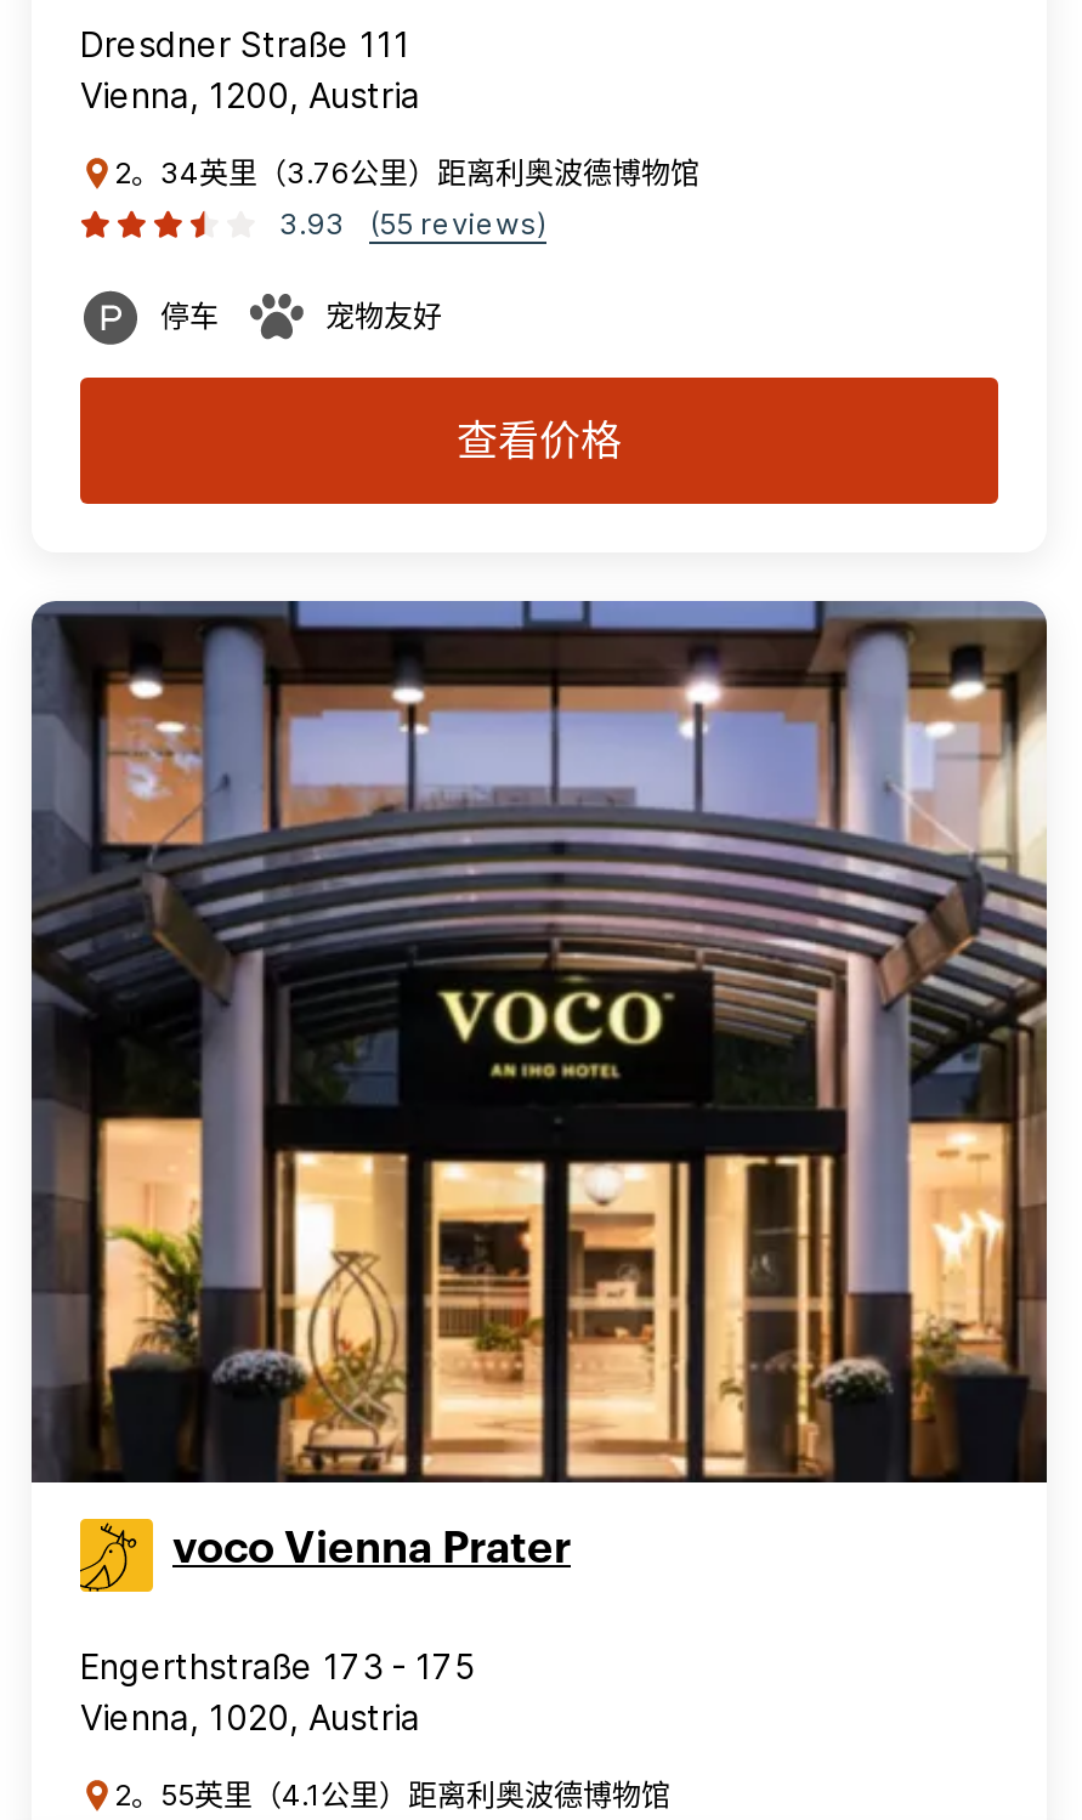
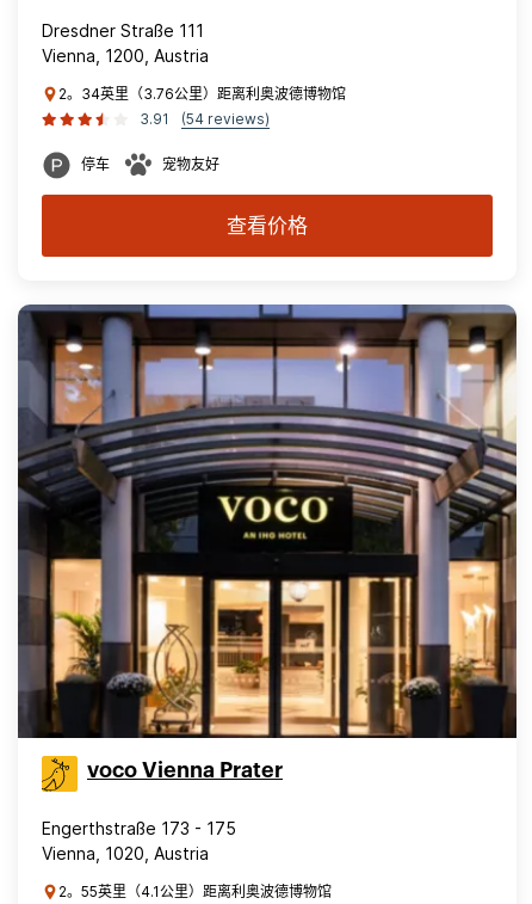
[279,205,345,242] 3.93 -> [140,110,169,128] 3.91
[369,205,546,242] (55 reviews) -> [181,110,270,128] (54 reviews)

